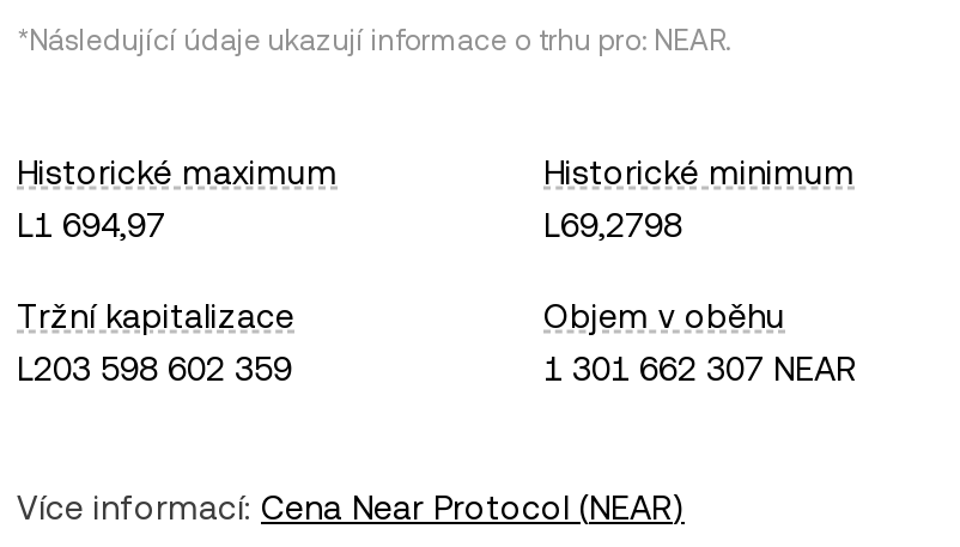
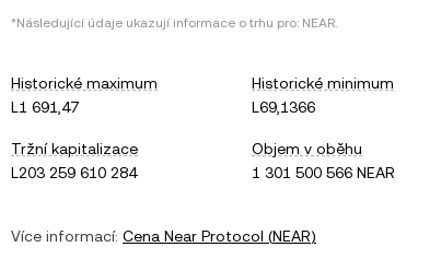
[17,206,165,244] L1 694,97 -> [11,98,79,116] L1 691,47
[543,206,682,244] L69,2798 -> [252,98,315,116] L69,1366
[17,350,292,388] L203 598 602 359 -> [11,164,137,181] L203 259 610 284
[543,350,857,388] 1 301 662 307 NEAR -> [252,164,395,181] 1 301 500 566 NEAR

